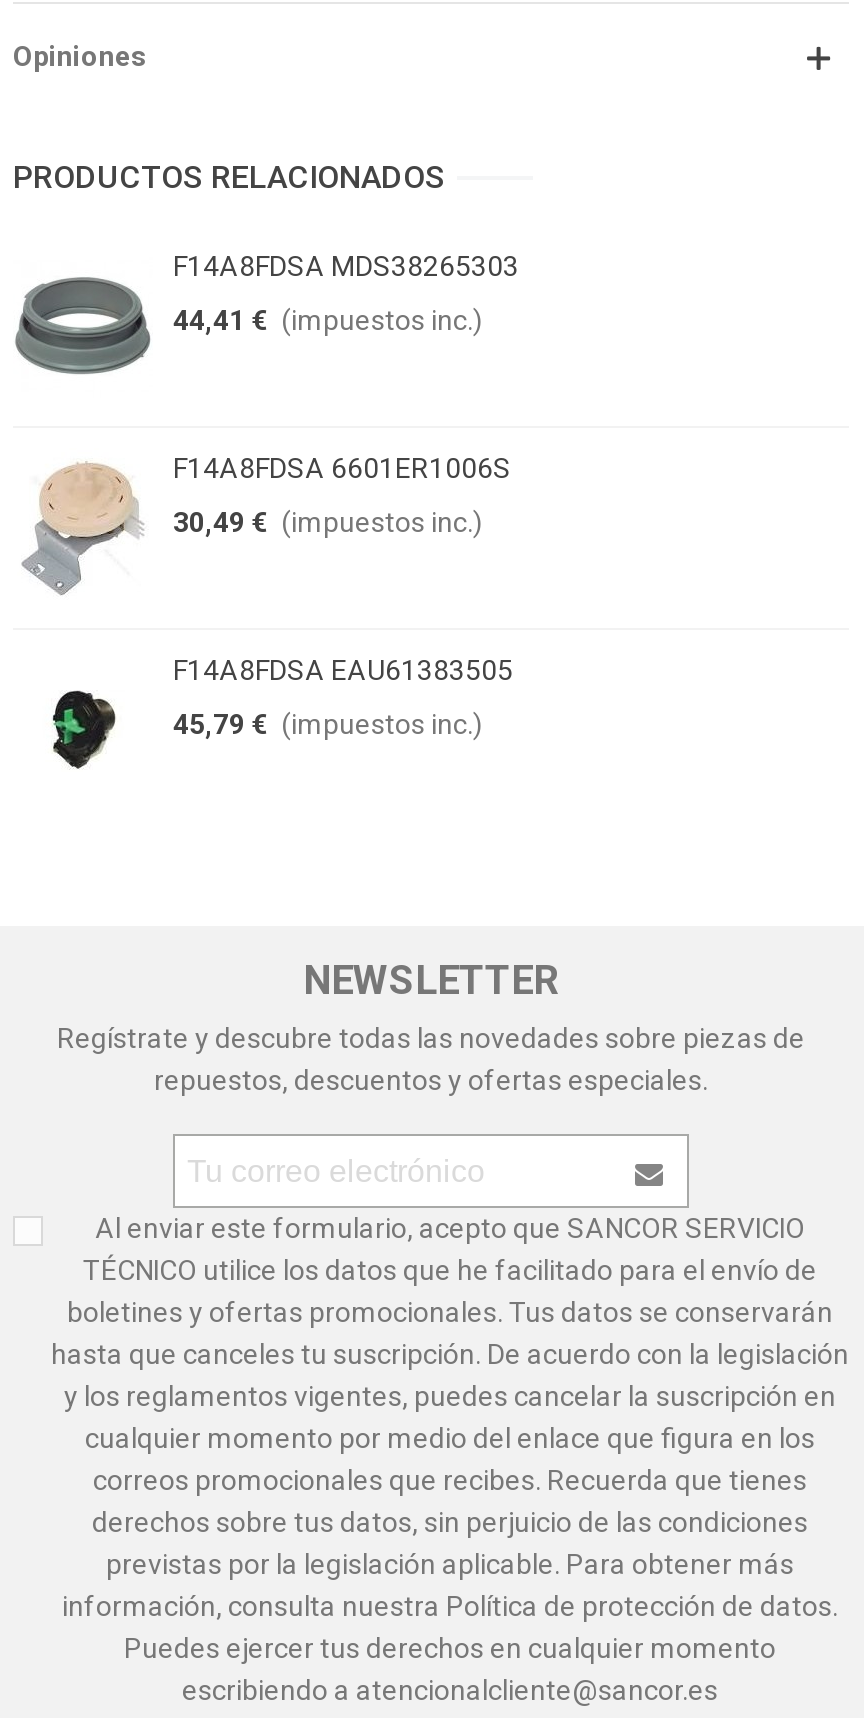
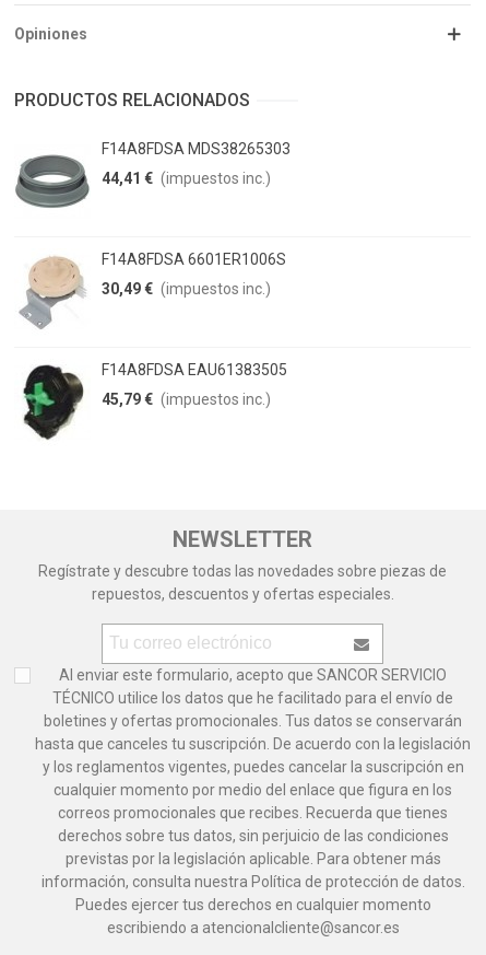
[29,662,141,800] [image] -> [22,363,85,441] [image]

